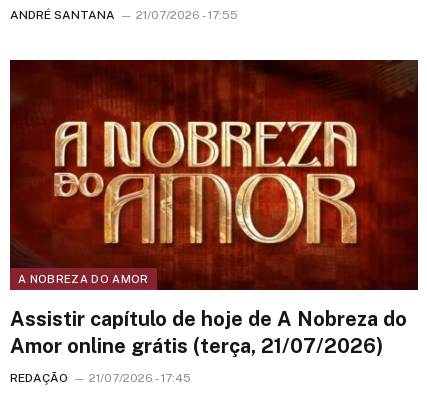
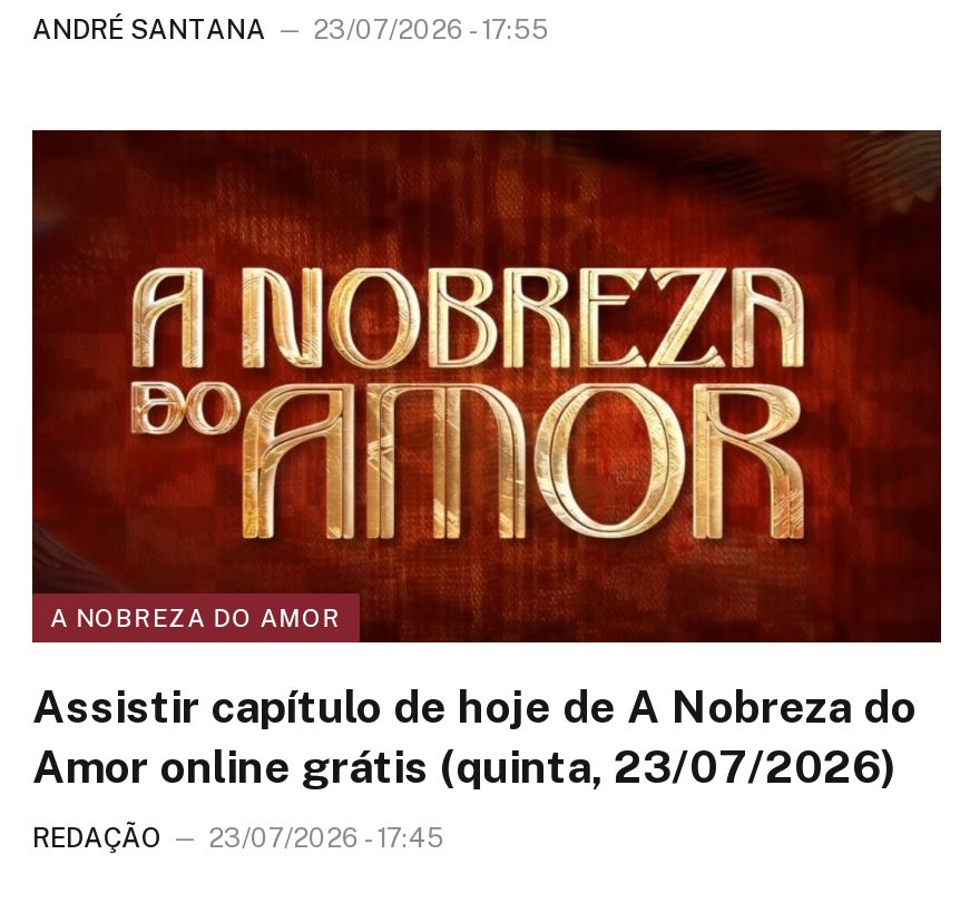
[10,8,238,22] ANDRÉ SANTANA 21/07/2026 - 17:55 -> [32,14,549,46] ANDRÉ SANTANA 23/07/2026 - 17:55
[10,333,383,357] Amor online grátis (terça, 21/07/2026) -> [32,739,897,793] Amor online grátis (quinta, 23/07/2026)
[10,370,191,384] REDAÇÃO 21/07/2026 - 17:45 -> [32,822,444,853] REDAÇÃO 23/07/2026 - 17:45

